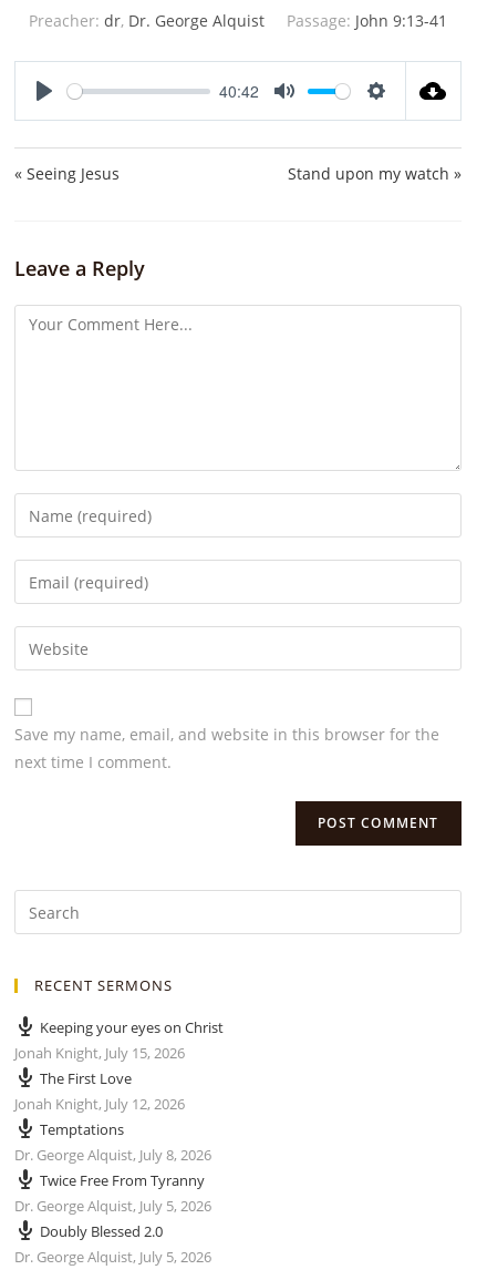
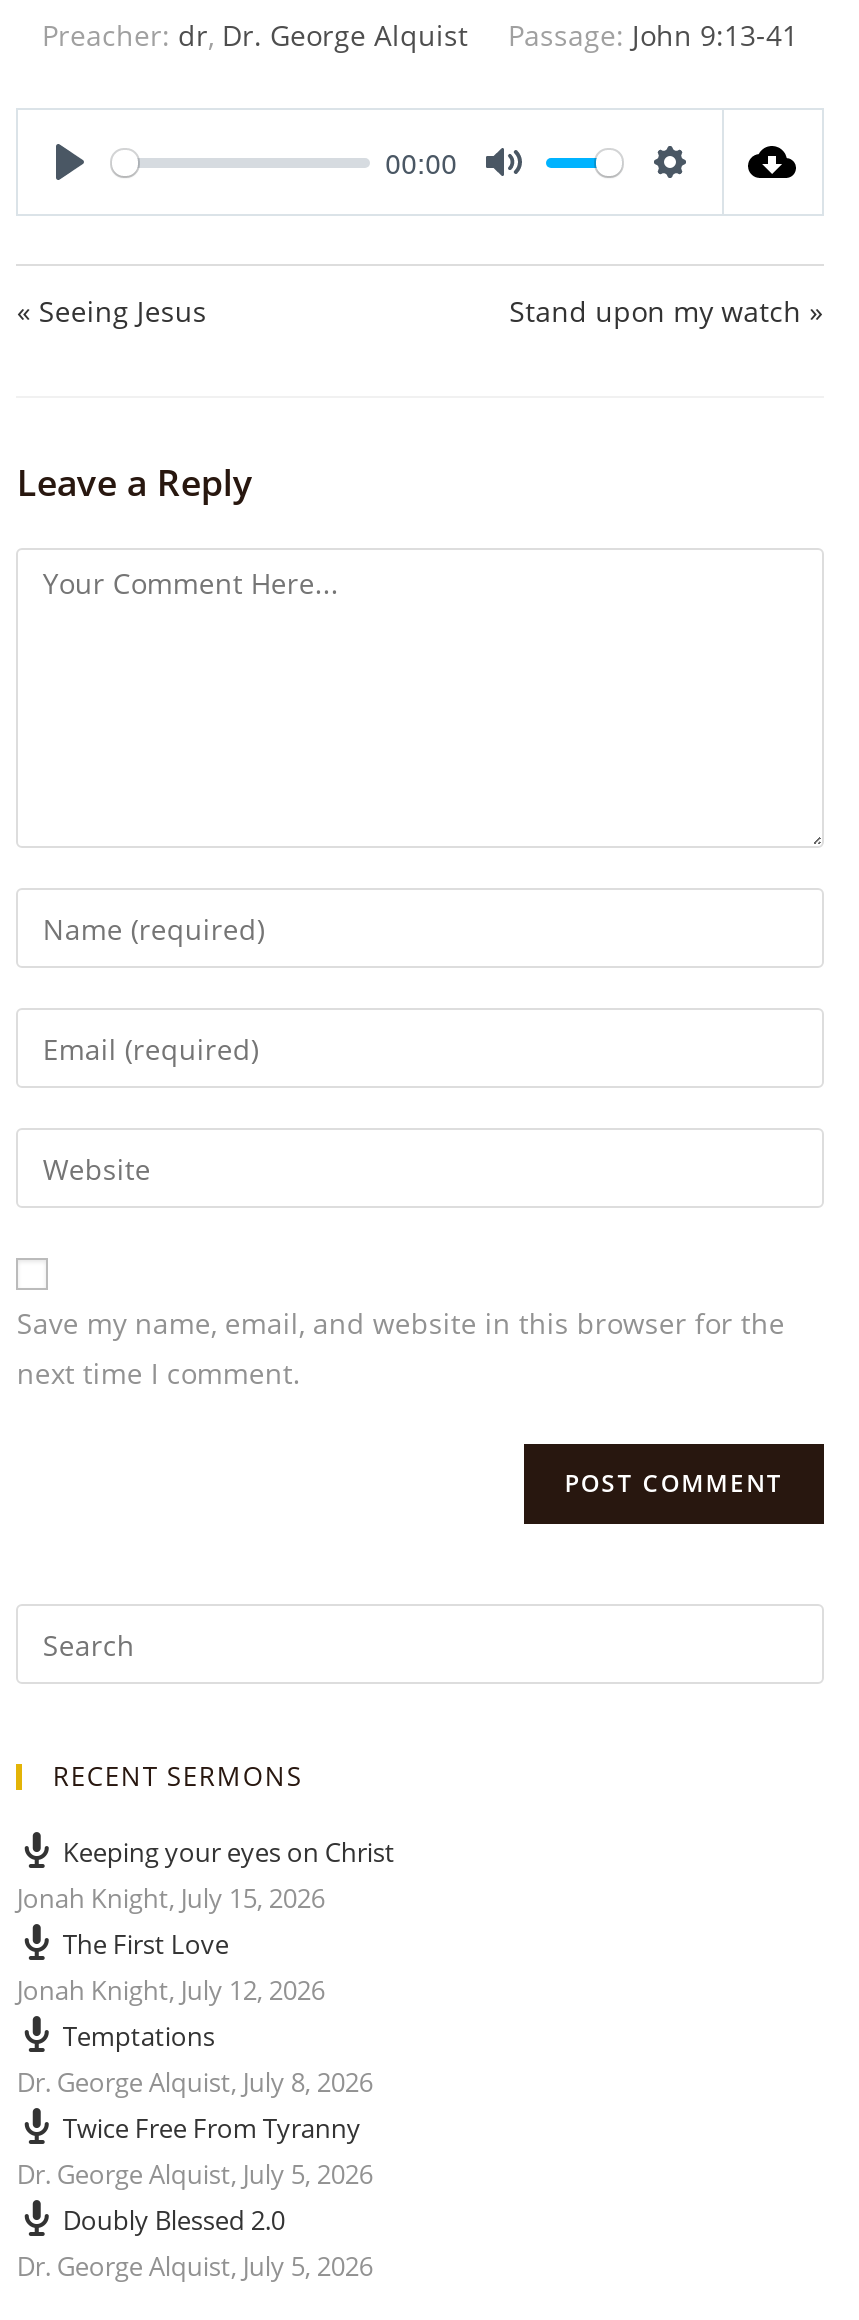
[219,79,259,101] 40:42 -> [385,141,457,181] 00:00

